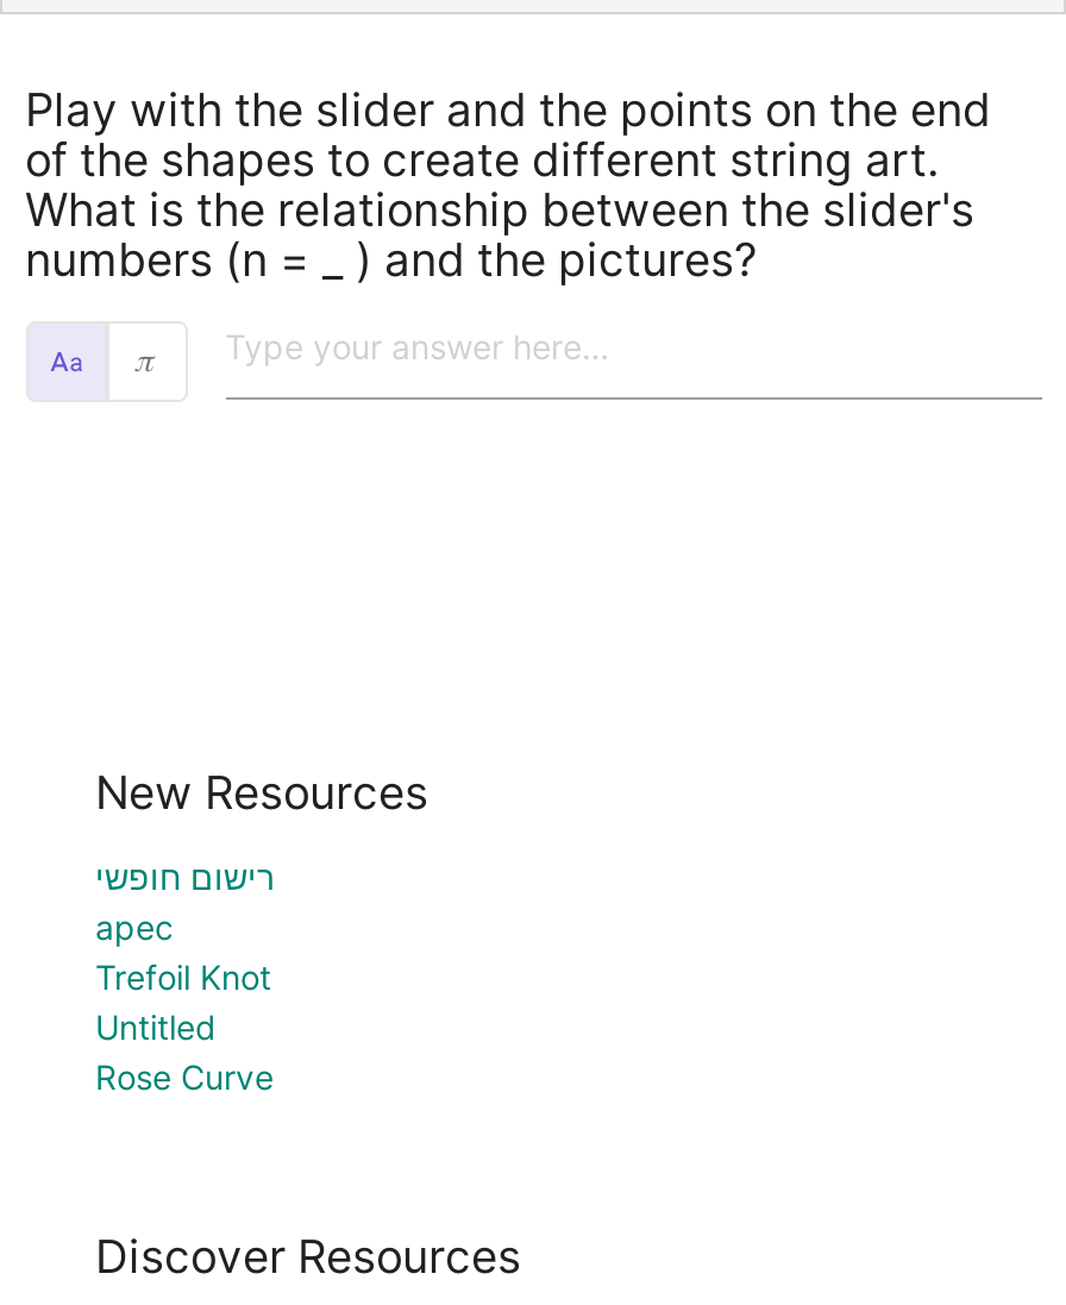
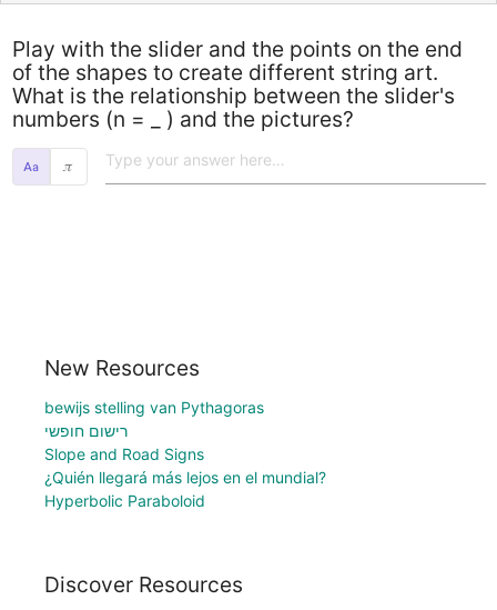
none -> [44,398,264,416] bewijs stelling van Pythagoras
moved [95,856,274,896] -> [44,421,128,440]: רישום חופשי
[95,906,274,1096] apec | Trefoil Knot | Untitled | Rose Curve -> [44,444,326,510] Slope and Road Signs | ¿Quién llegará más lejos en el mundial? | Hyperbolic Paraboloid

